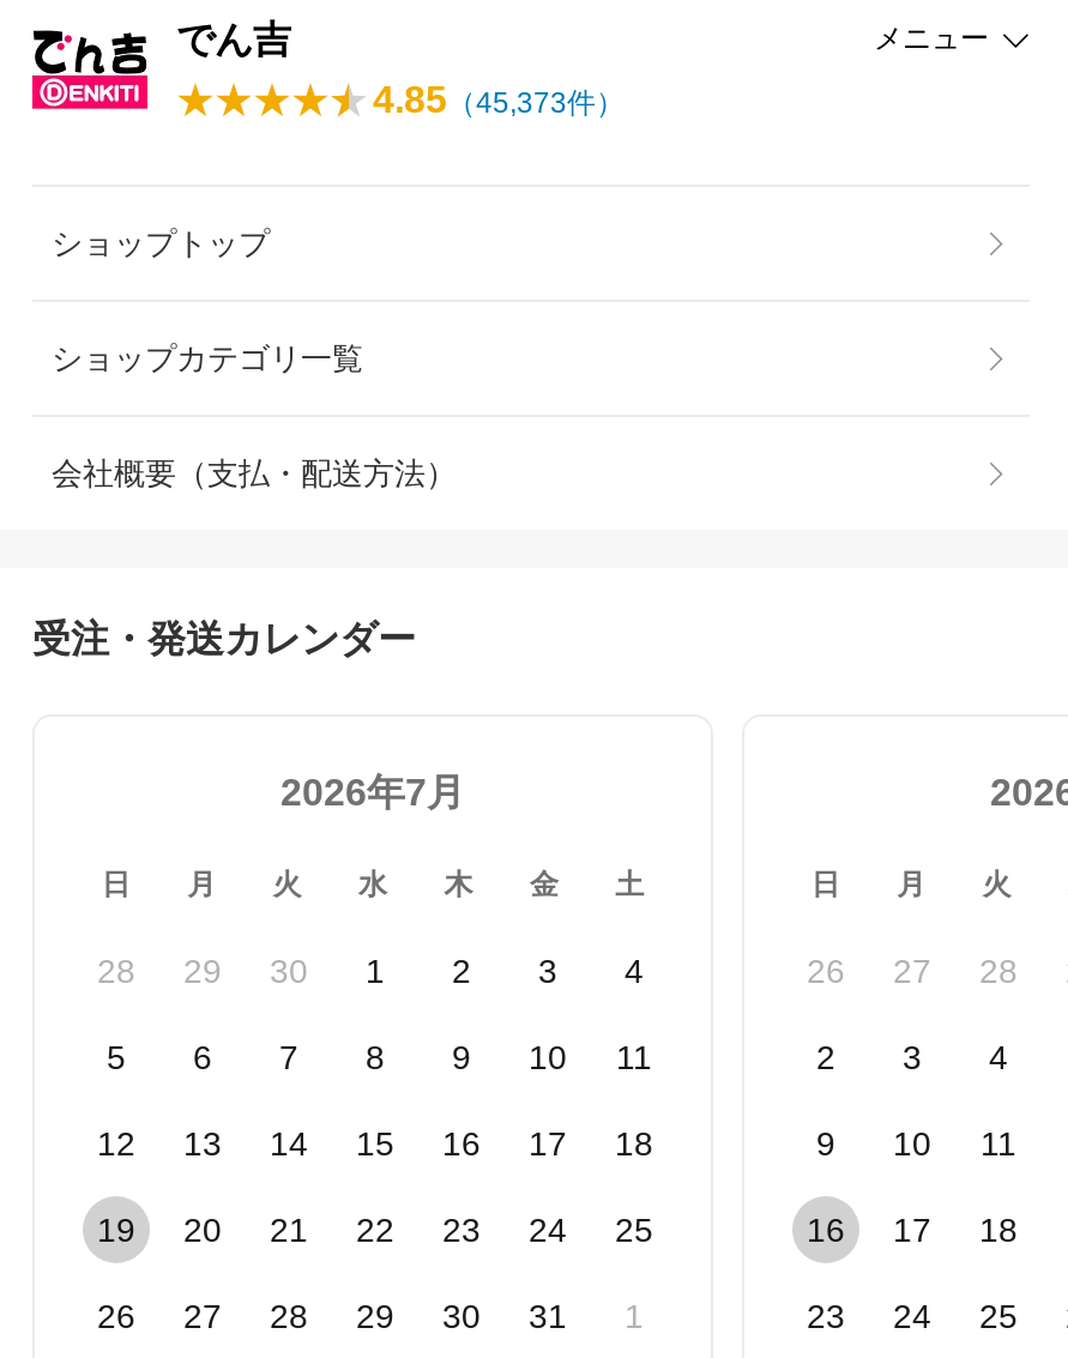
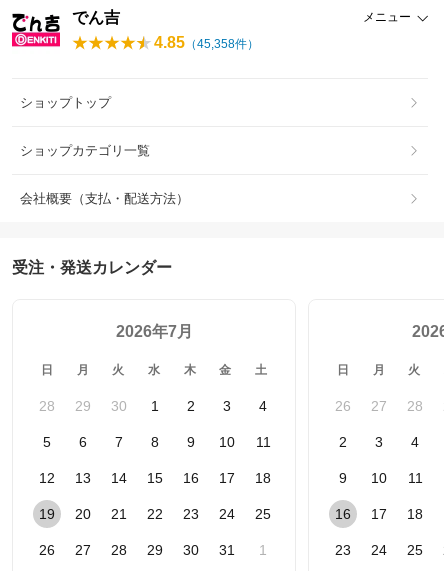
[373,80,624,120] 4.85（45,373件） -> [154,34,259,51] 4.85（45,358件）

